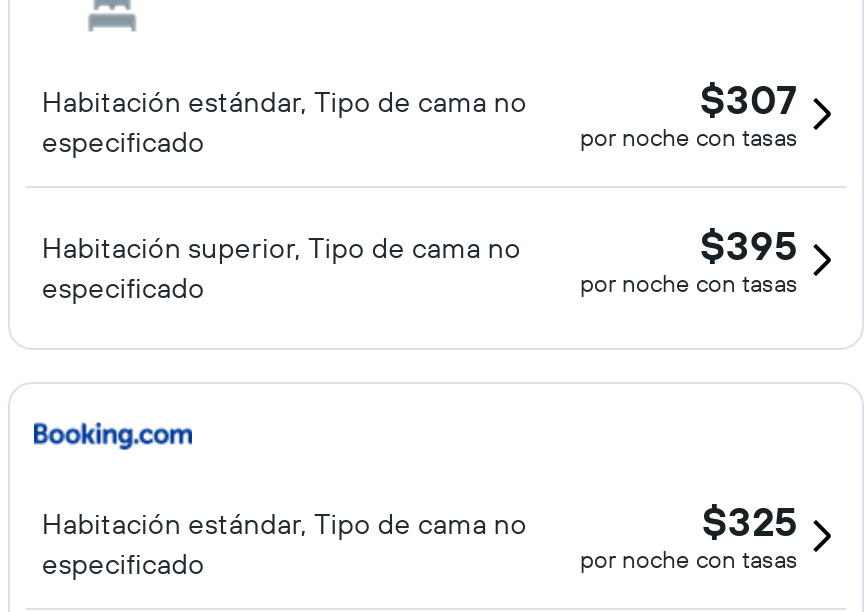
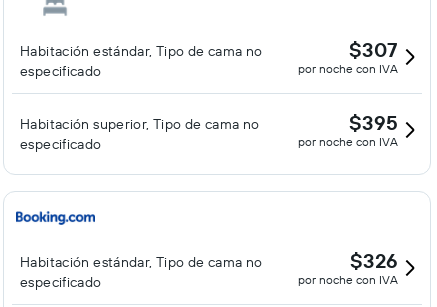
[580,122,798,152] por noche con tasas -> [298,61,398,76] por noche con IVA
[580,268,798,298] por noche con tasas -> [298,134,398,149] por noche con IVA
[702,496,798,546] $325 -> [350,248,398,273] $326
[580,544,798,574] por noche con tasas -> [298,272,398,287] por noche con IVA

